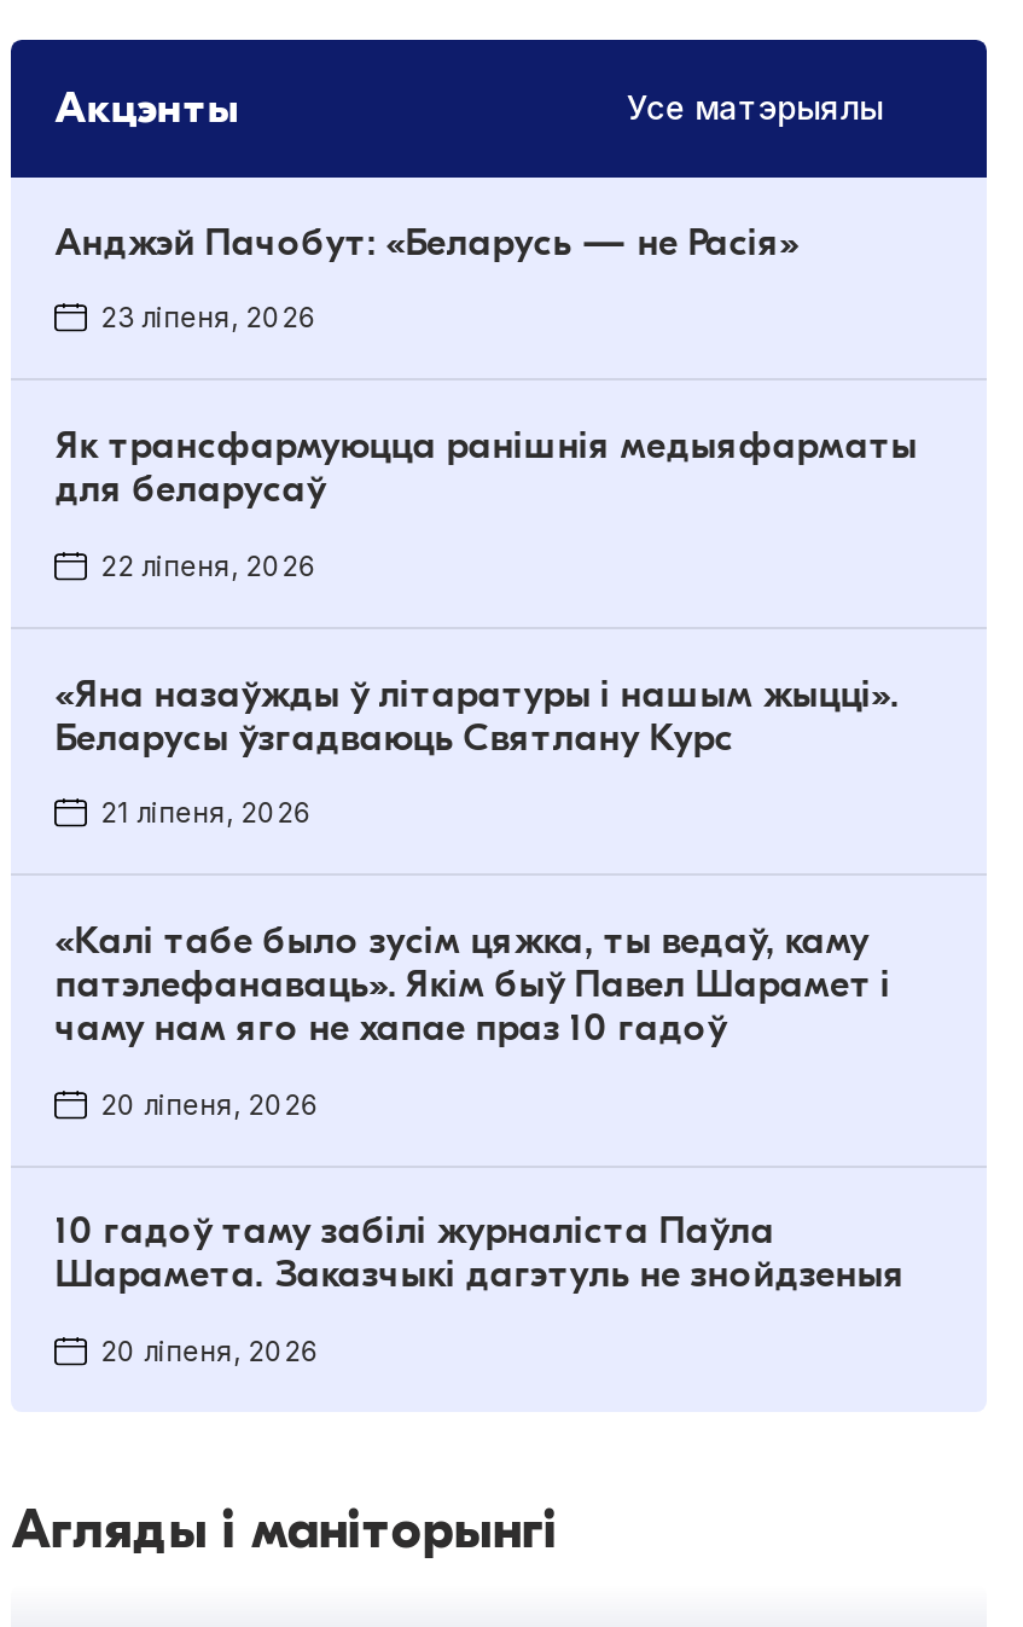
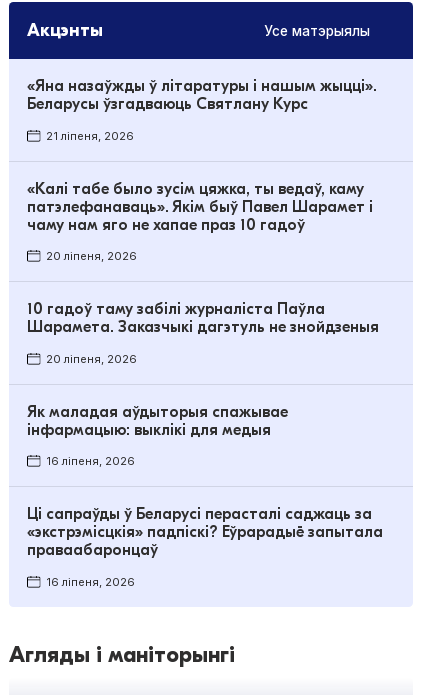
[55,220,917,583] Анджэй Пачобут: «Беларусь — не Расія» | 23 ліпеня, 2026 | Як трансфармуюцца ранішнія медыяфарматы | для беларусаў | 22 ліпеня, 2026 -> none
moved [55,672,905,1369] -> [27,77,379,366]: «Яна назаўжды ў літаратуры і нашым жыцці». | Беларусы ўзгадваюць Святлану Курс | 21 ліпеня, 2026 | ... | Шарамета. Заказчыкі дагэтуль не знойдзеныя | 20 ліпеня, 2026
none -> [27,403,383,589] Як маладая аўдыторыя спажывае | інфармацыю: выклікі для медыя | 16 ліпеня, 2026 | Ці сапраўды ў Беларусі перасталі саджаць за | «экстрэмісцкія» падпіскі? Еўрарадыё запытала | праваабаронцаў | 16 ліпеня, 2026

